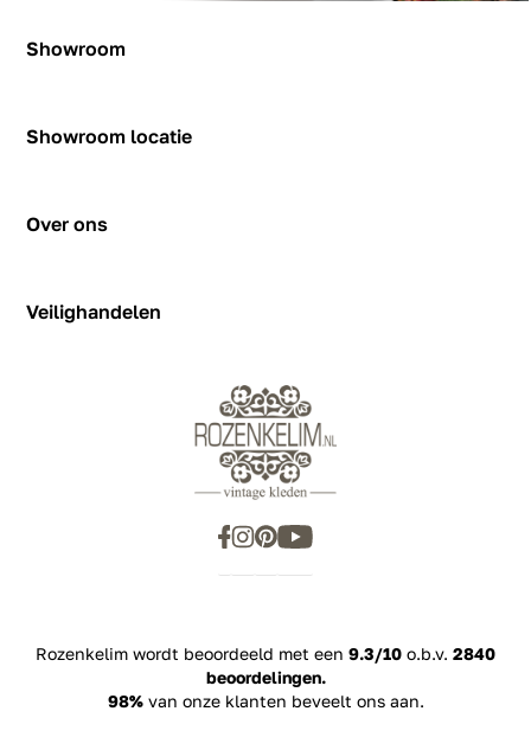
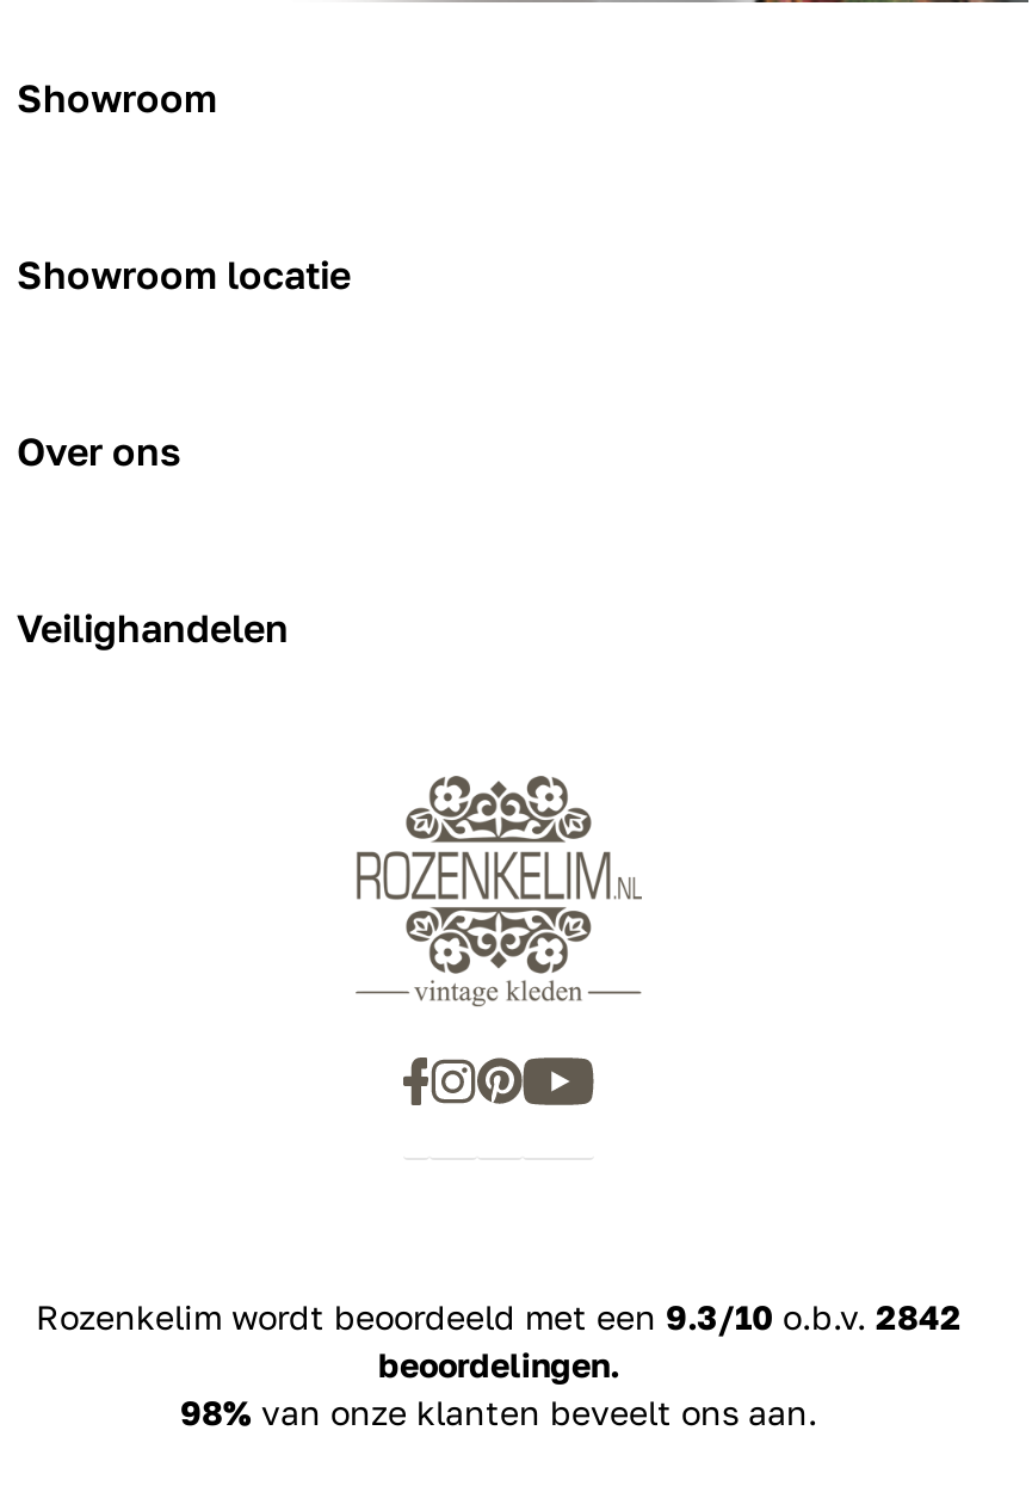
[36,643,495,663] Rozenkelim wordt beoordeeld met een 9.3/10 o.b.v. 2840 -> [36,1296,962,1336] Rozenkelim wordt beoordeeld met een 9.3/10 o.b.v. 2842

